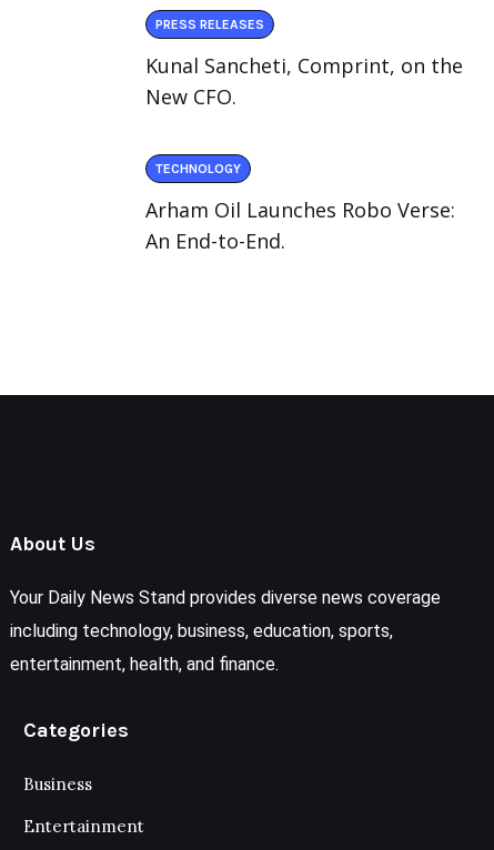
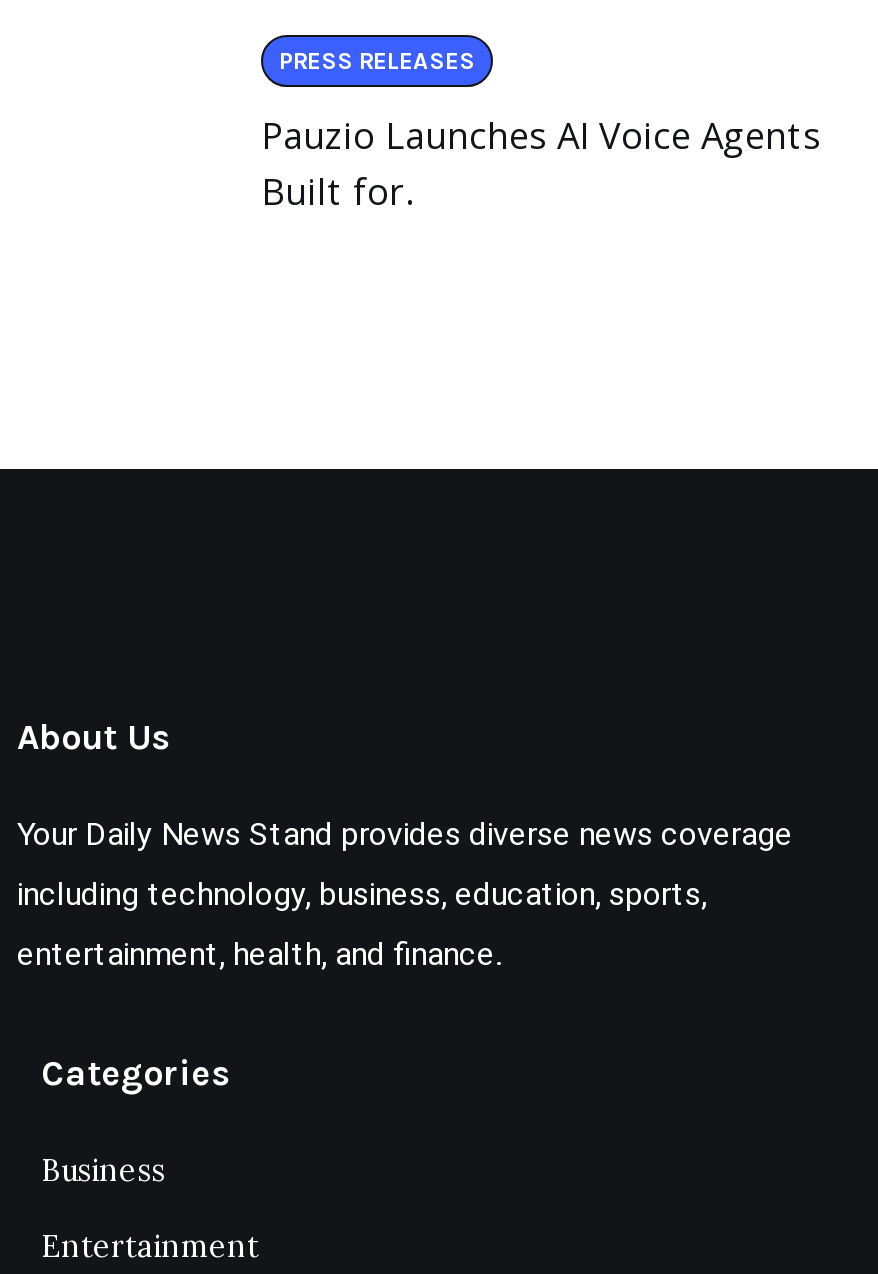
[145,52,463,254] Kunal Sancheti, Comprint, on the | New CFO. | TECHNOLOGY | Arham Oil Launches Robo Verse: | An End-to-End. -> [261,111,821,215] Pauzio Launches AI Voice Agents | Built for.

